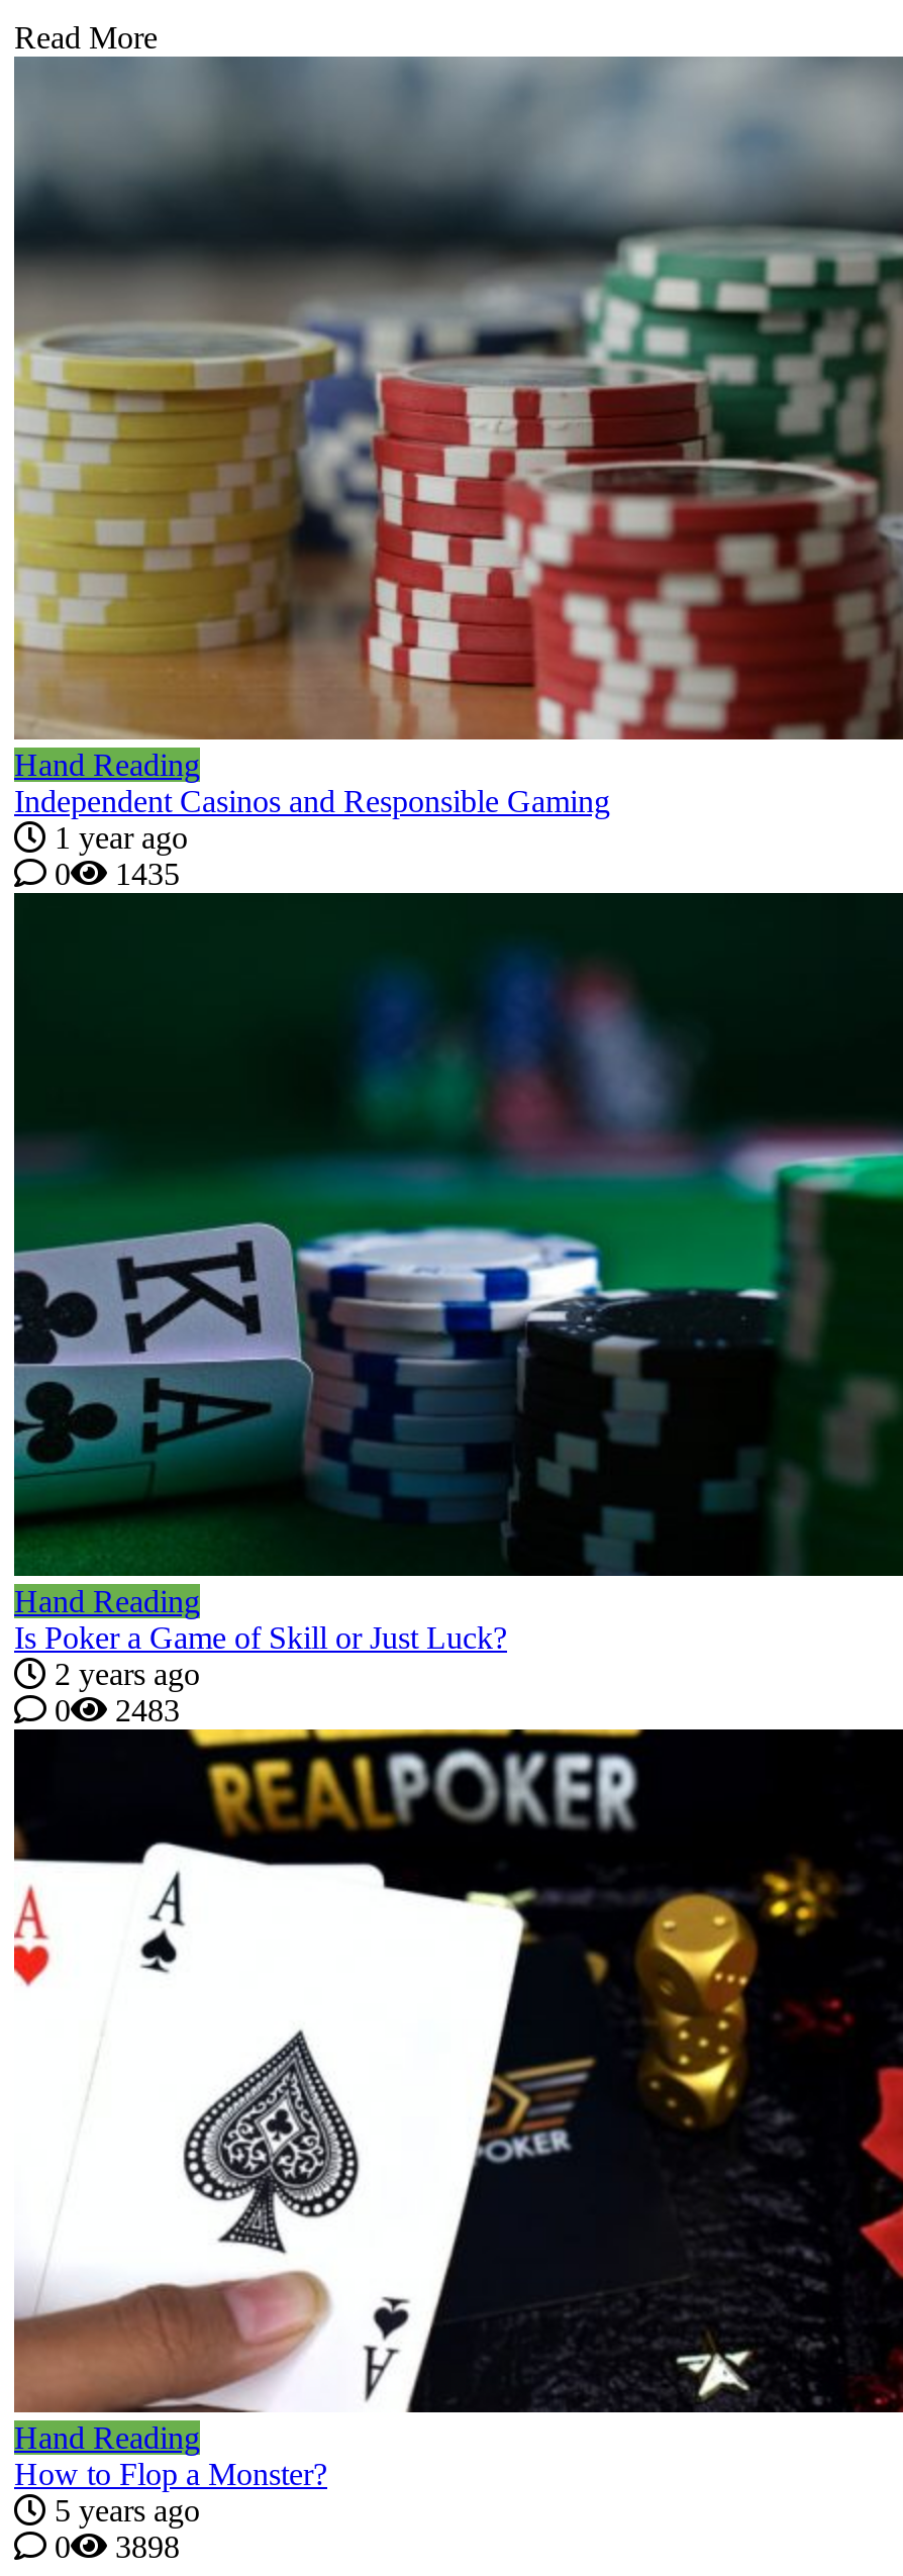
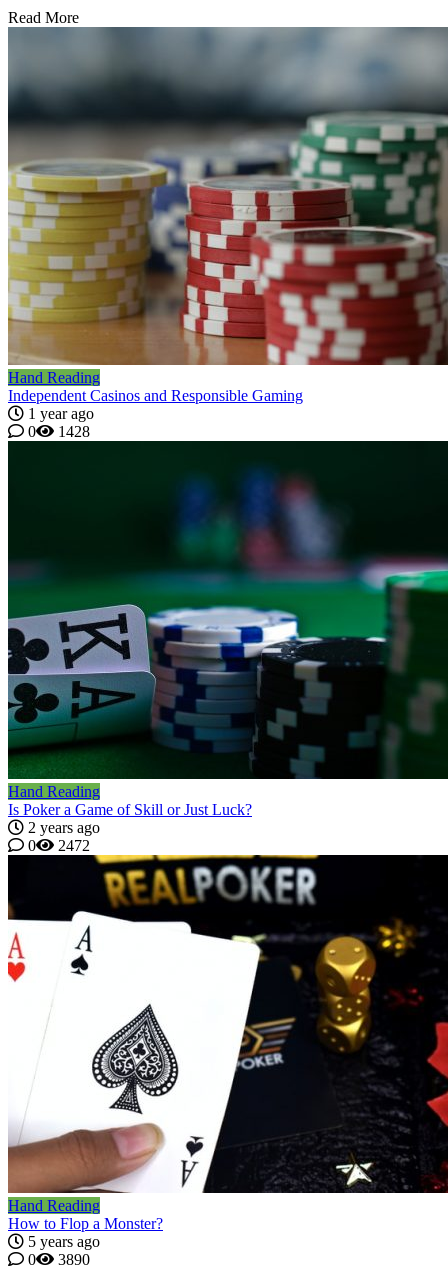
[46,856,180,890] 0 1435 -> [24,423,90,440] 0 1428
[46,1692,180,1727] 0 2483 -> [24,837,90,854] 0 2472
[46,2529,180,2563] 0 3898 -> [24,1251,90,1268] 0 3890

